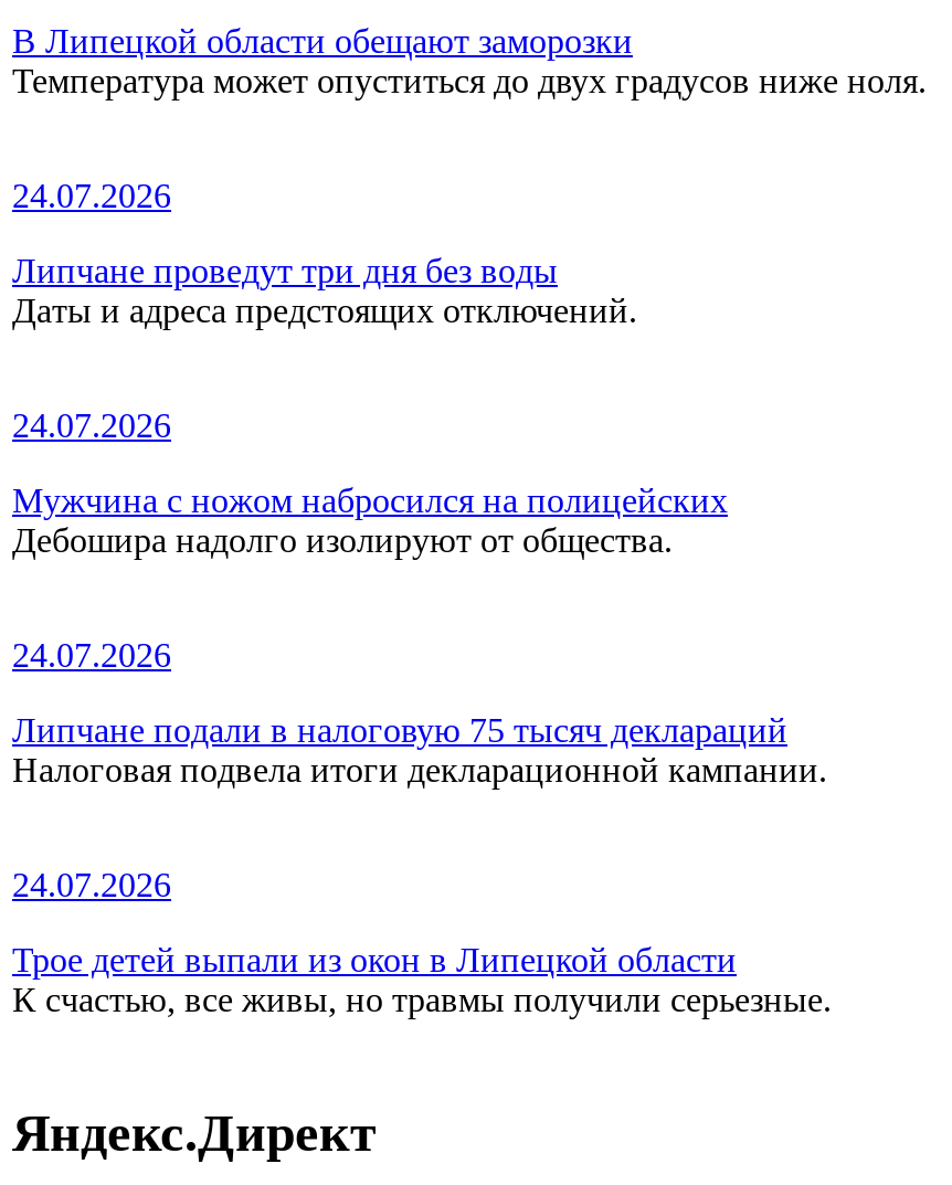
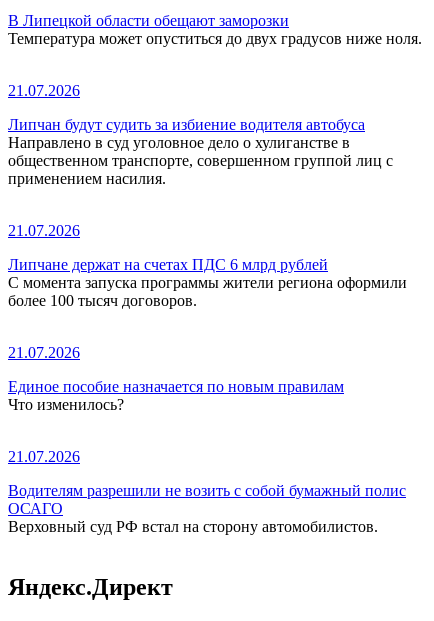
[12,176,171,214] 24.07.2026 -> [8,82,80,99] 21.07.2026
[12,251,637,328] Липчане проведут три дня без воды | Даты и адреса предстоящих отключений. -> [8,116,393,187] Липчан будут судить за избиение водителя автобуса | Направлено в суд уголовное дело о хулиганстве в | общественном транспорте, совершенном группой лиц с | применением насилия.
[12,406,171,443] 24.07.2026 -> [8,222,80,239] 21.07.2026
[12,481,728,558] Мужчина с ножом набросился на полицейских | Дебошира надолго изолируют от общества. -> [8,256,407,309] Липчане держат на счетах ПДС 6 млрд рублей | С момента запуска программы жители региона оформили | более 100 тысяч договоров.
[12,635,171,673] 24.07.2026 -> [8,344,80,361] 21.07.2026
[12,711,827,788] Липчане подали в налоговую 75 тысяч деклараций | Налоговая подвела итоги декларационной кампании. -> [8,378,344,413] Единое пособие назначается по новым правилам | Что изменилось?
[12,865,171,903] 24.07.2026 -> [8,448,80,465] 21.07.2026
[12,940,832,1018] Трое детей выпали из окон в Липецкой области | К счастью, все живы, но травмы получили серьезные. -> [8,482,406,535] Водителям разрешили не возить с собой бумажный полис | ОСАГО | Верховный суд РФ встал на сторону автомобилистов.

